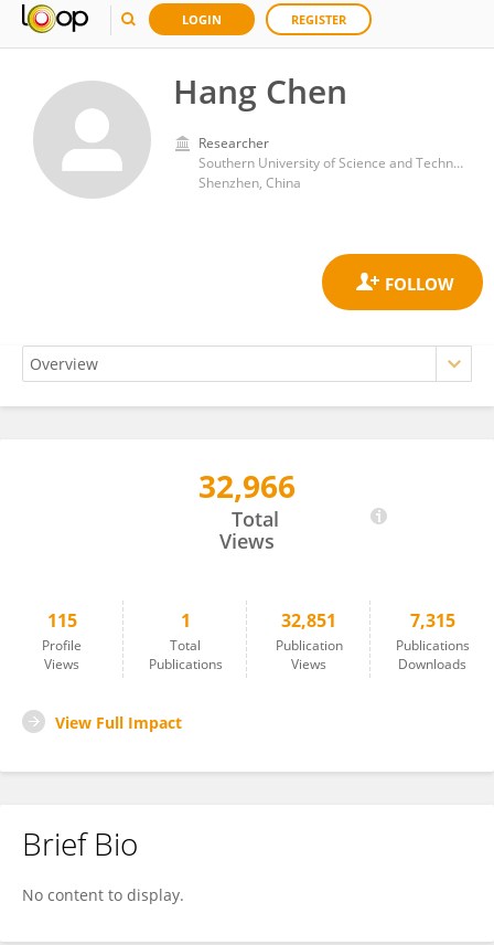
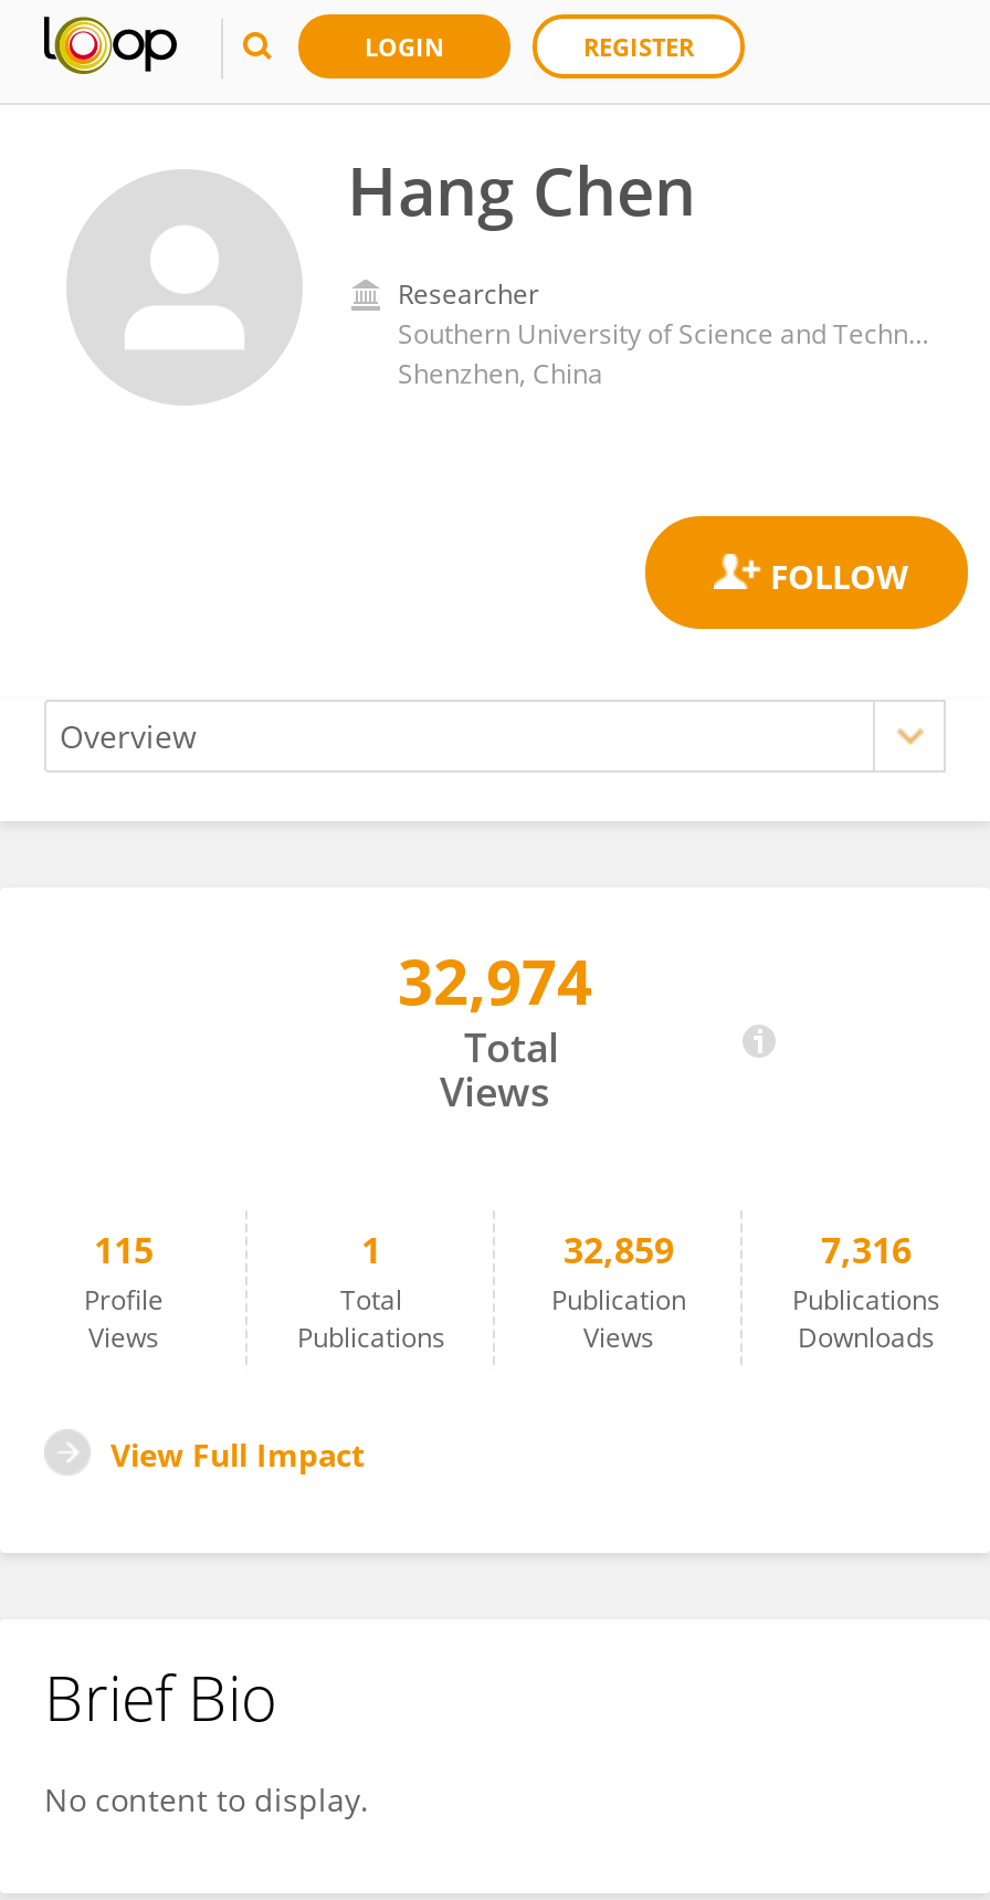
[198,465,296,507] 32,966 -> [398,938,592,1022] 32,974
[281,608,336,633] 32,851 -> [564,1226,674,1274] 32,859
[410,608,455,633] 7,315 -> [821,1226,912,1274] 7,316

